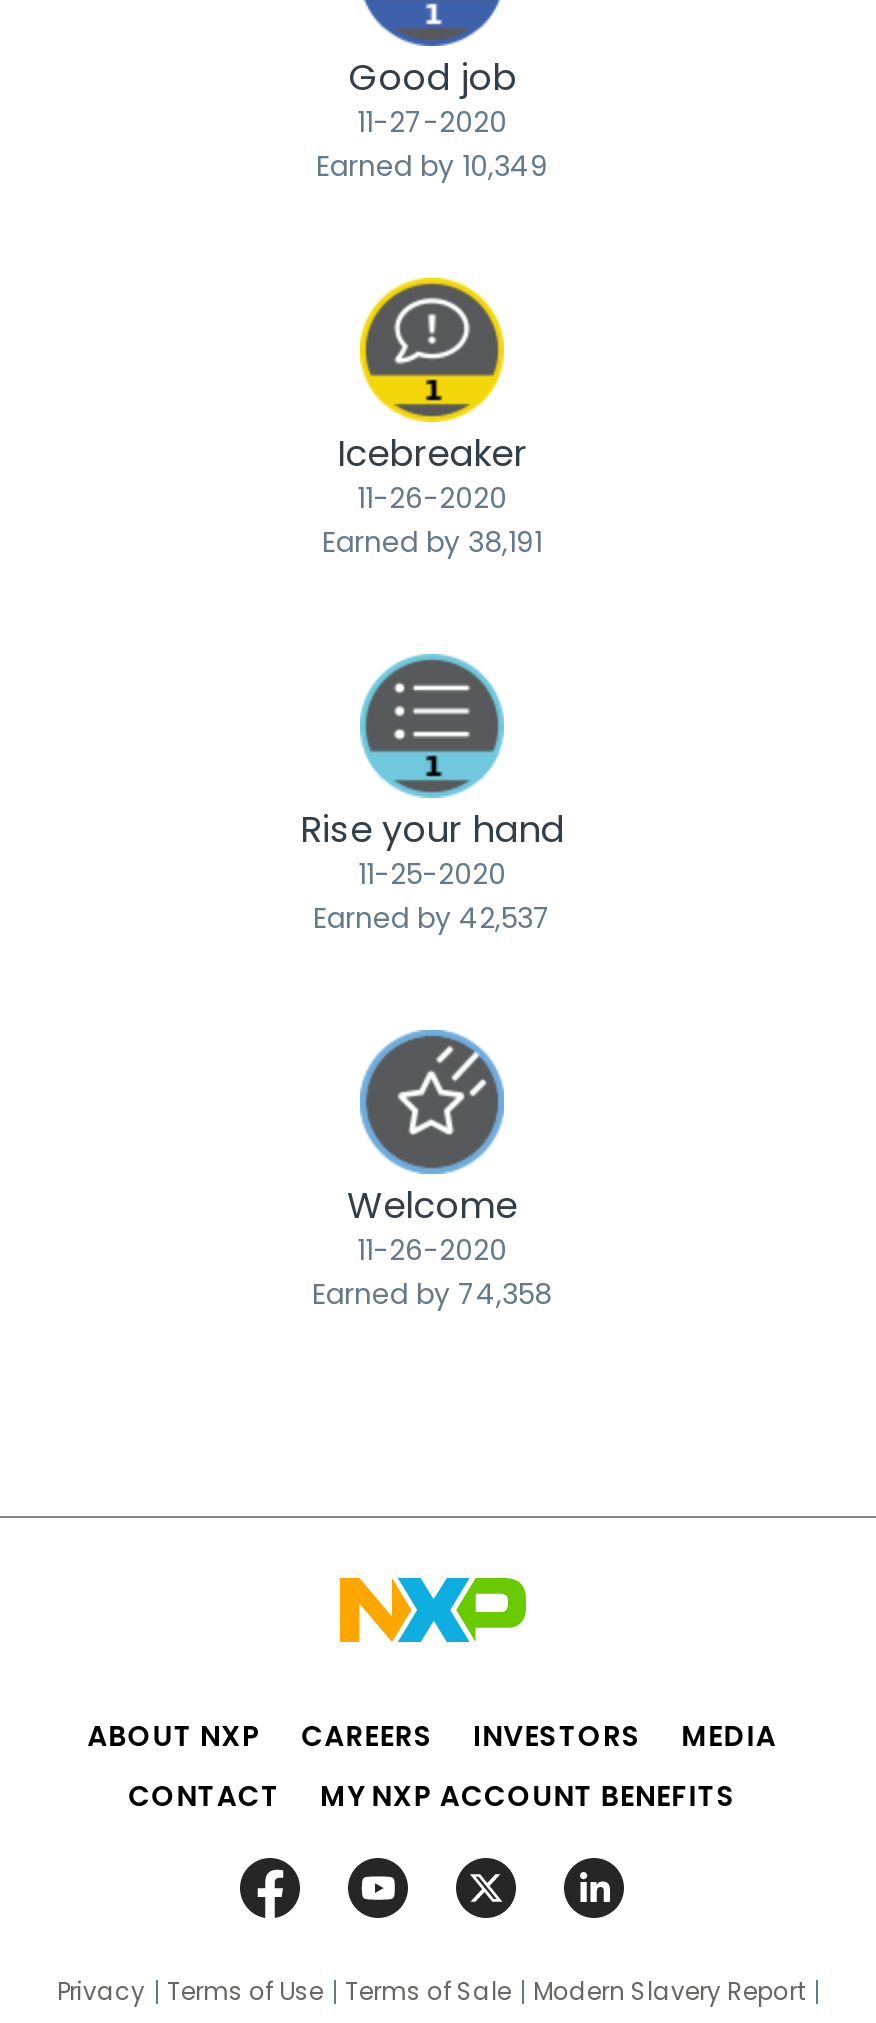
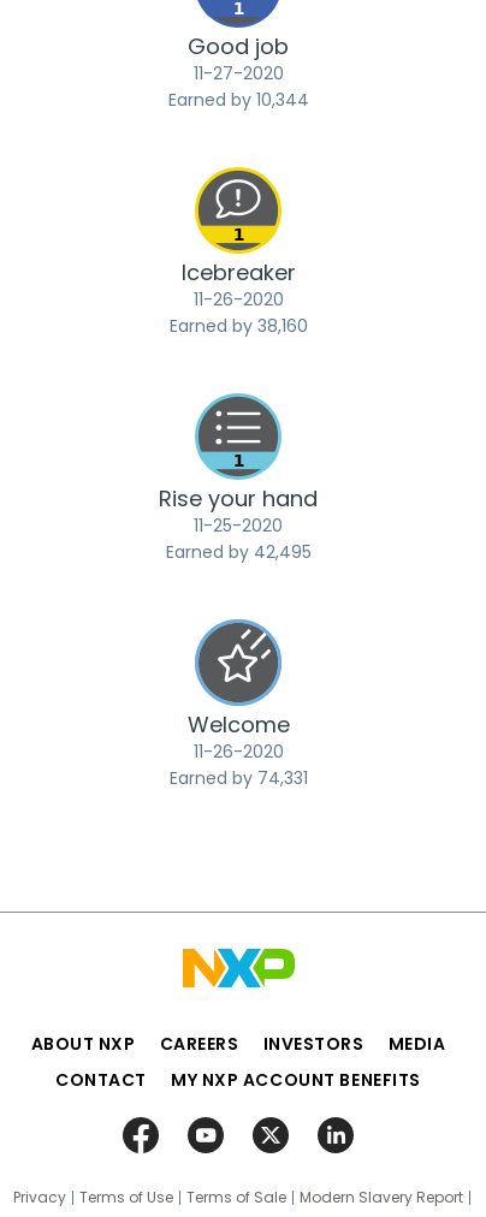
[316,145,548,185] Earned by 10,349 -> [168,87,309,111] Earned by 10,344
[322,521,542,561] Earned by 38,191 -> [169,313,307,337] Earned by 38,160
[313,897,551,937] Earned by 42,537 -> [165,539,311,563] Earned by 42,495
[312,1273,552,1313] Earned by 74,358 -> [169,765,307,789] Earned by 74,331

